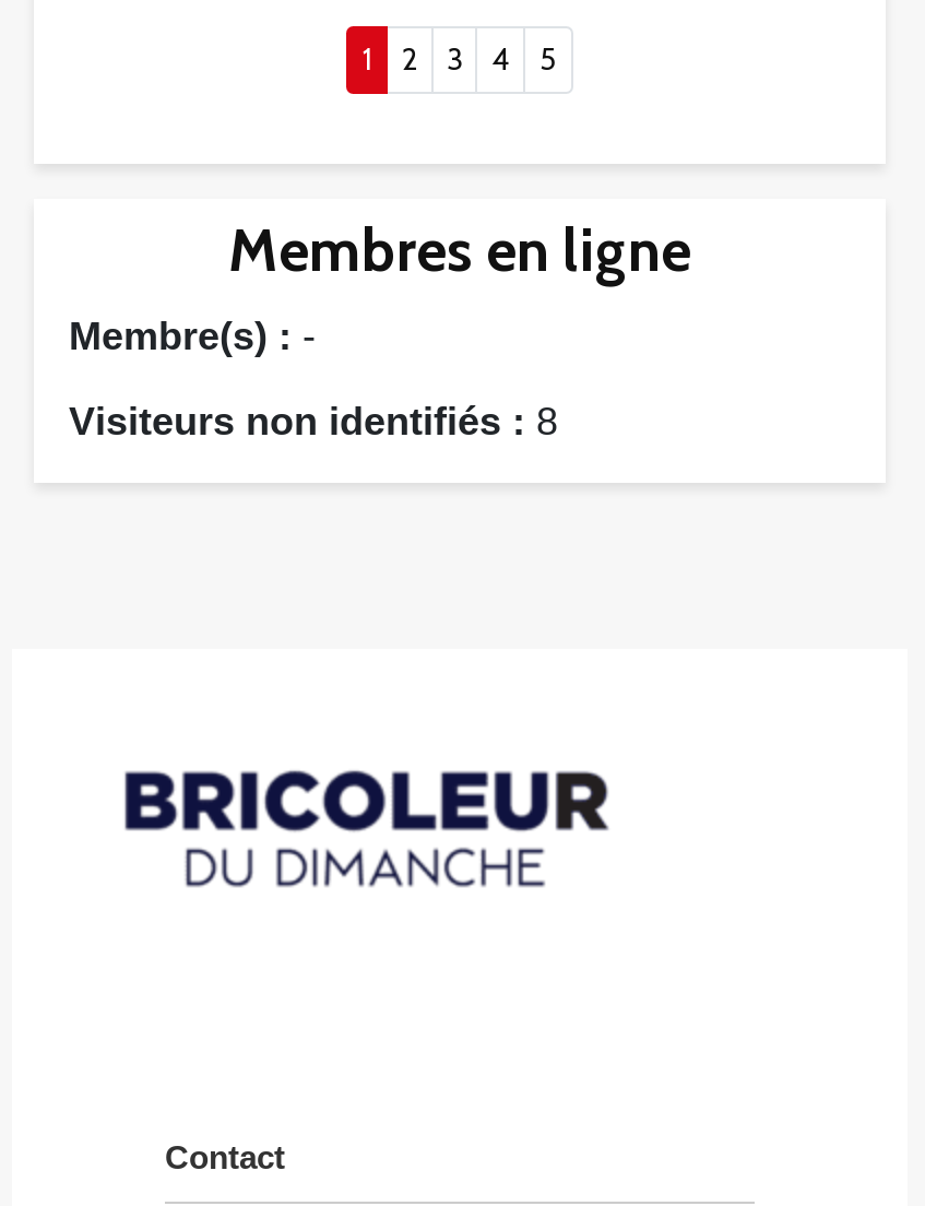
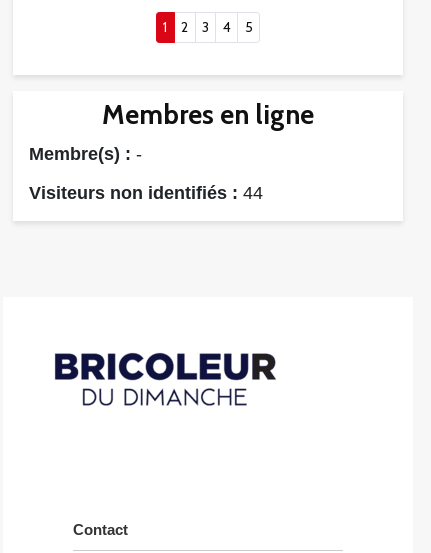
[69,399,558,443] Visiteurs non identifiés : 8 -> [29,183,263,203] Visiteurs non identifiés : 44

